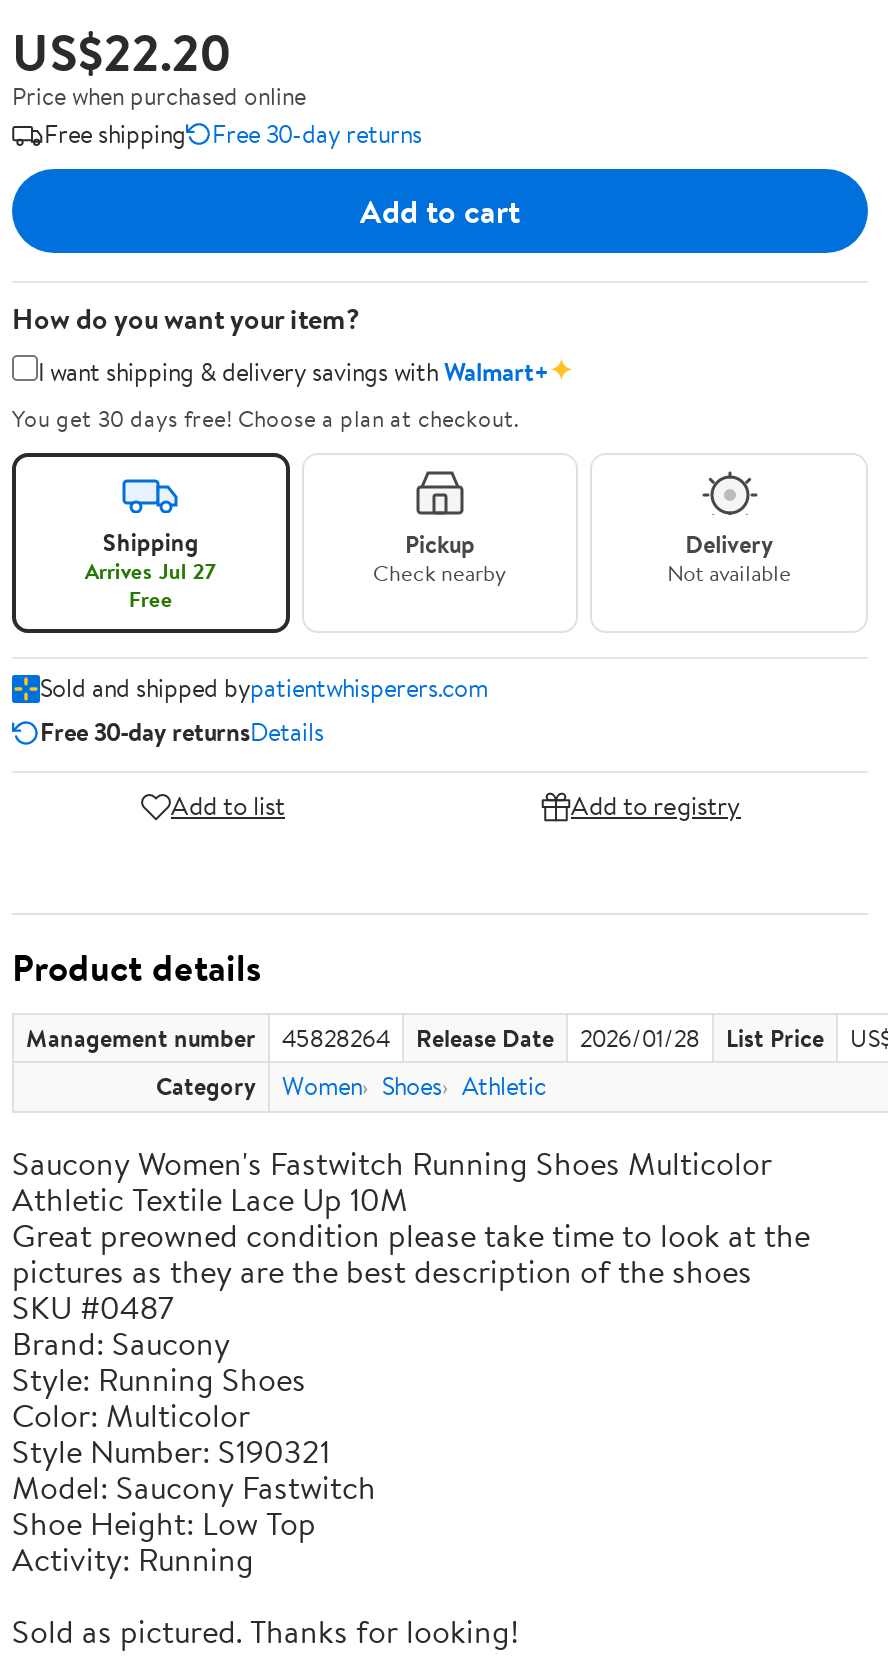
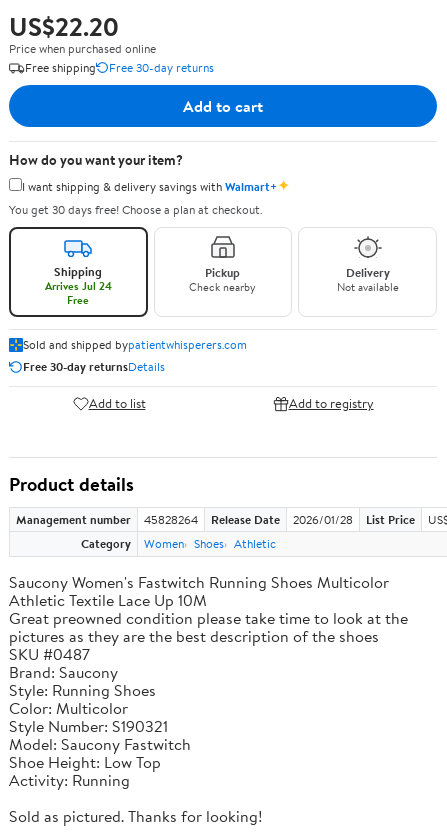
[85,555,217,587] Arrives Jul 27 -> [45,278,112,294] Arrives Jul 24

